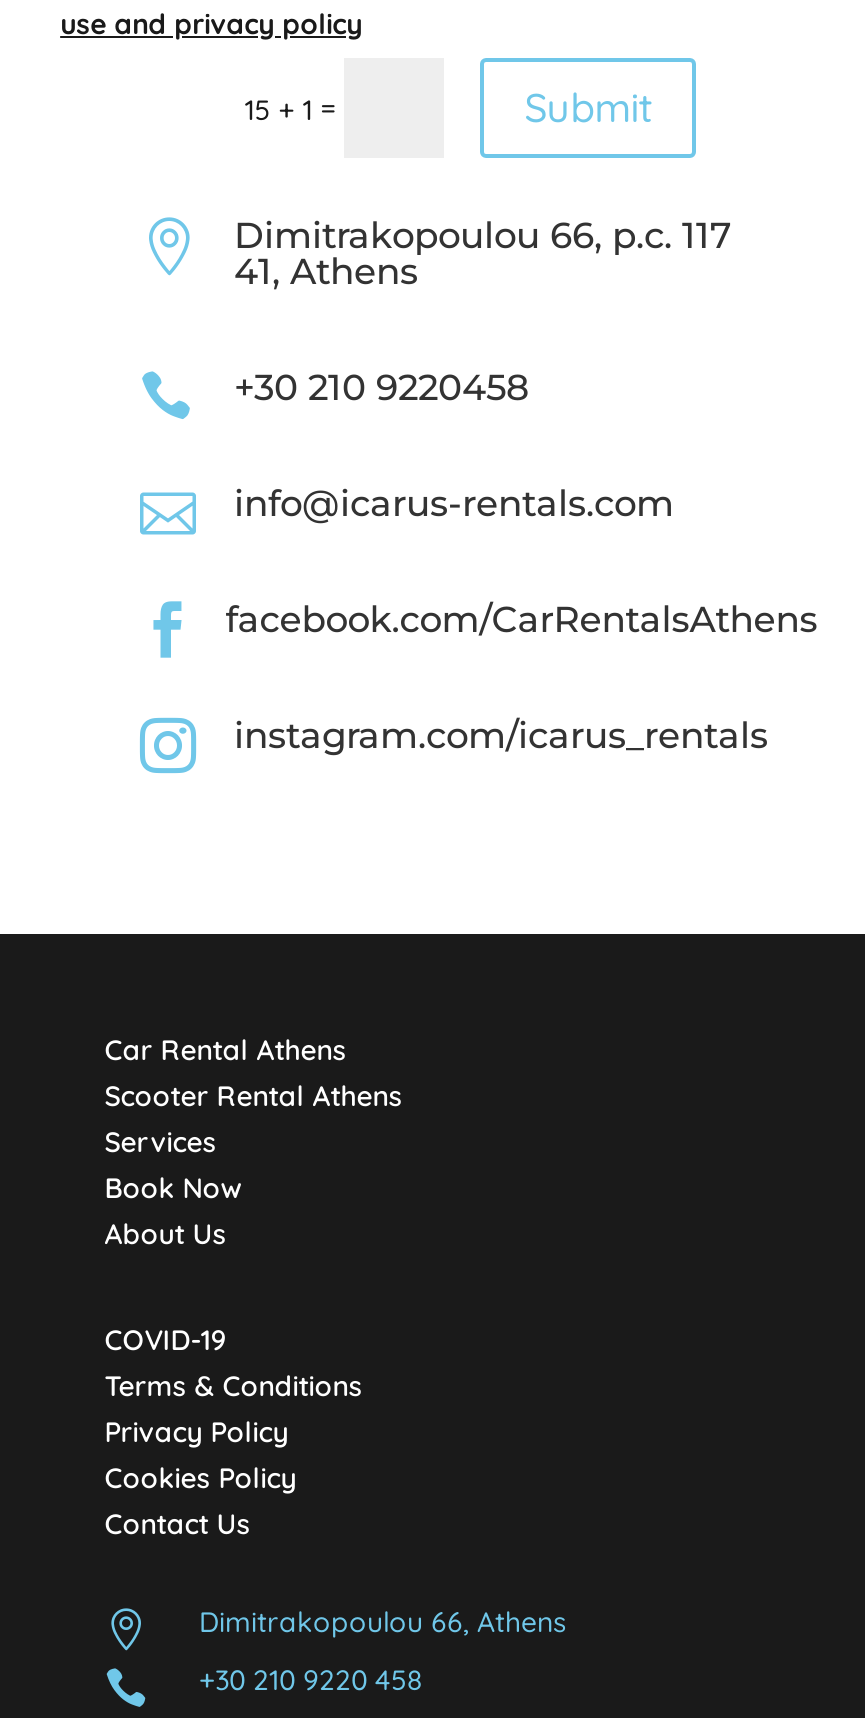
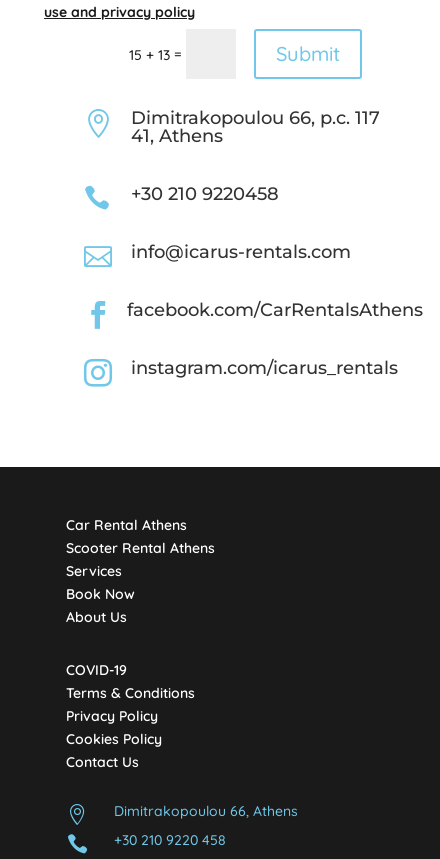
[244,91,344,129] 15 + 1 = -> [129,45,186,64] 15 + 13 =

